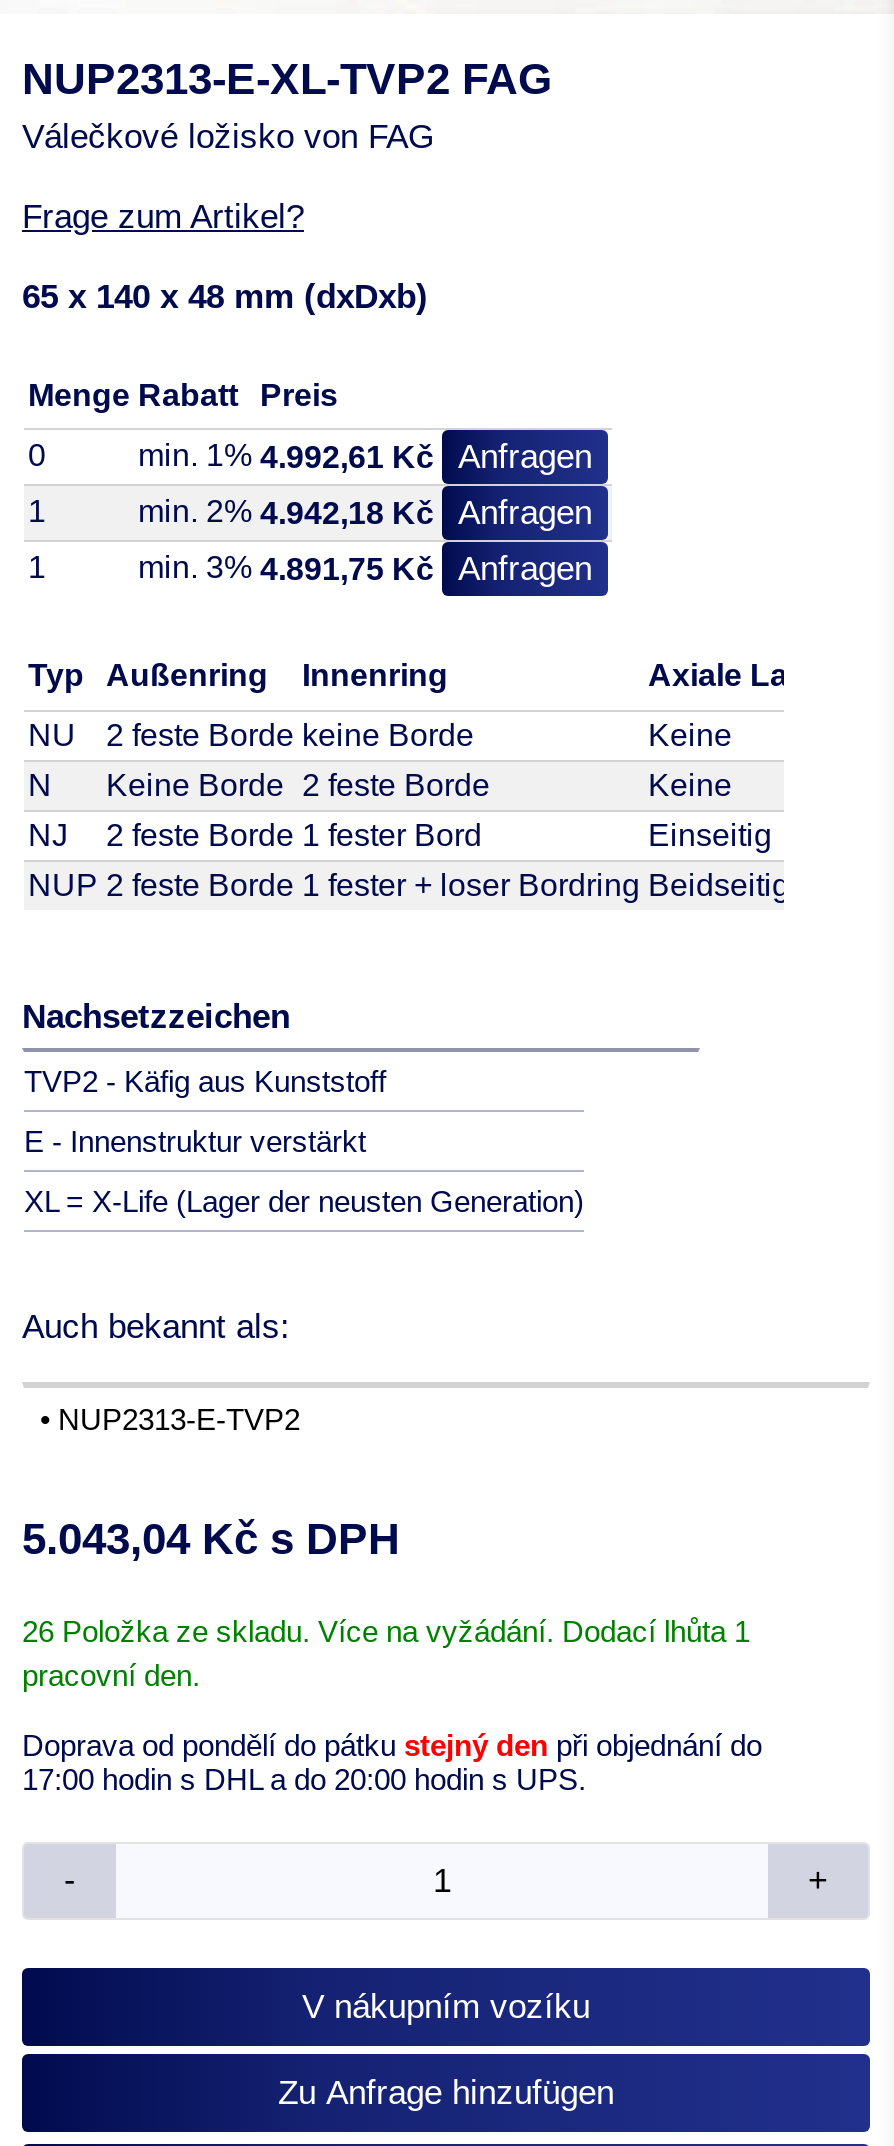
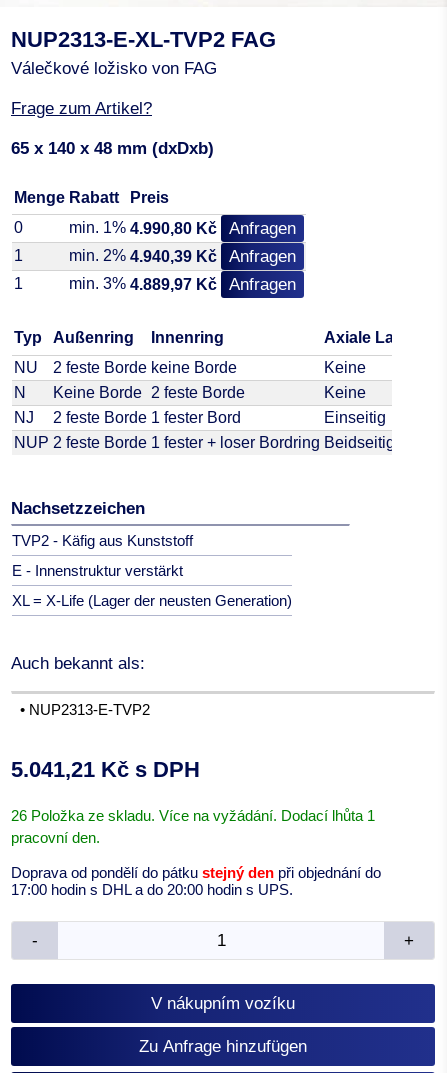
[138,439,592,477] min. 1% 4.992,61 Kč Anfragen -> [69,219,296,238] min. 1% 4.990,80 Kč Anfragen
[138,495,592,533] min. 2% 4.942,18 Kč Anfragen -> [69,247,296,266] min. 2% 4.940,39 Kč Anfragen
[138,551,592,589] min. 3% 4.891,75 Kč Anfragen -> [69,275,296,294] min. 3% 4.889,97 Kč Anfragen
[22,1514,400,1564] 5.043,04 Kč s DPH -> [11,757,200,782] 5.041,21 Kč s DPH

